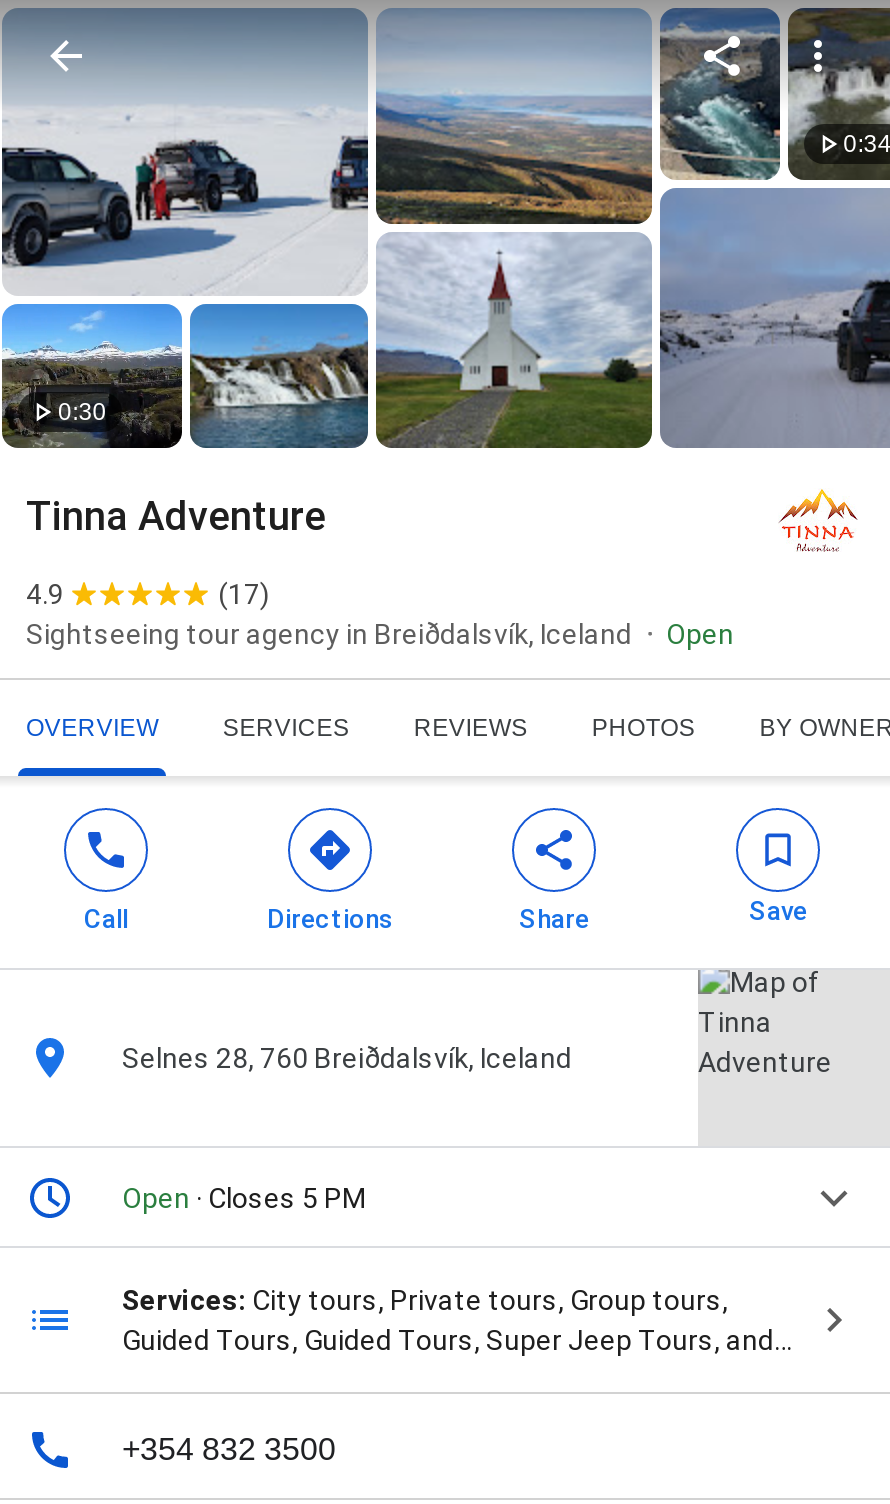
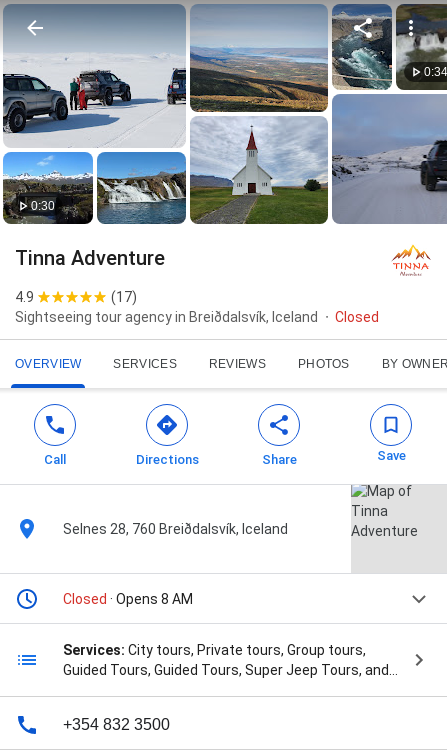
[666,618,734,650] Open -> [335,309,379,325] Closed
[122,1182,366,1214] Open · Closes 5 PM -> [63,591,193,607] Closed · Opens 8 AM

